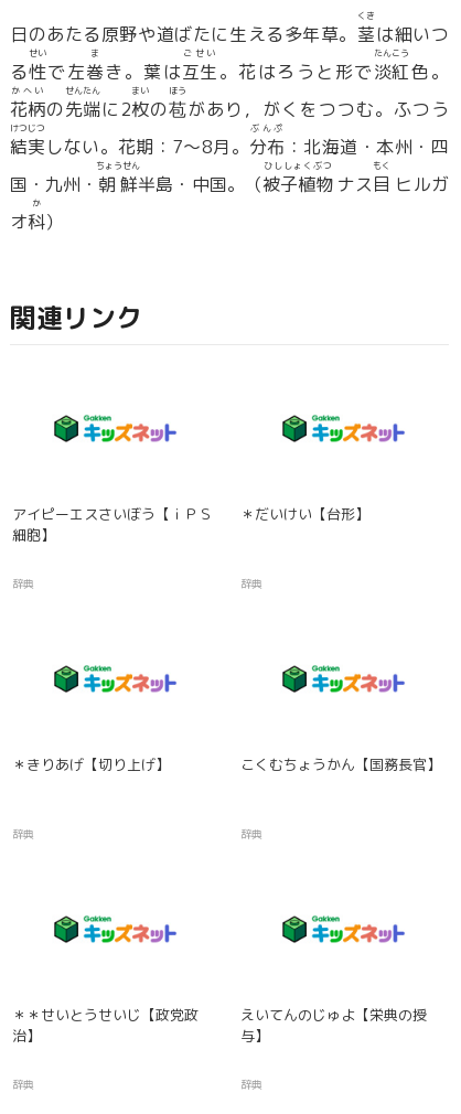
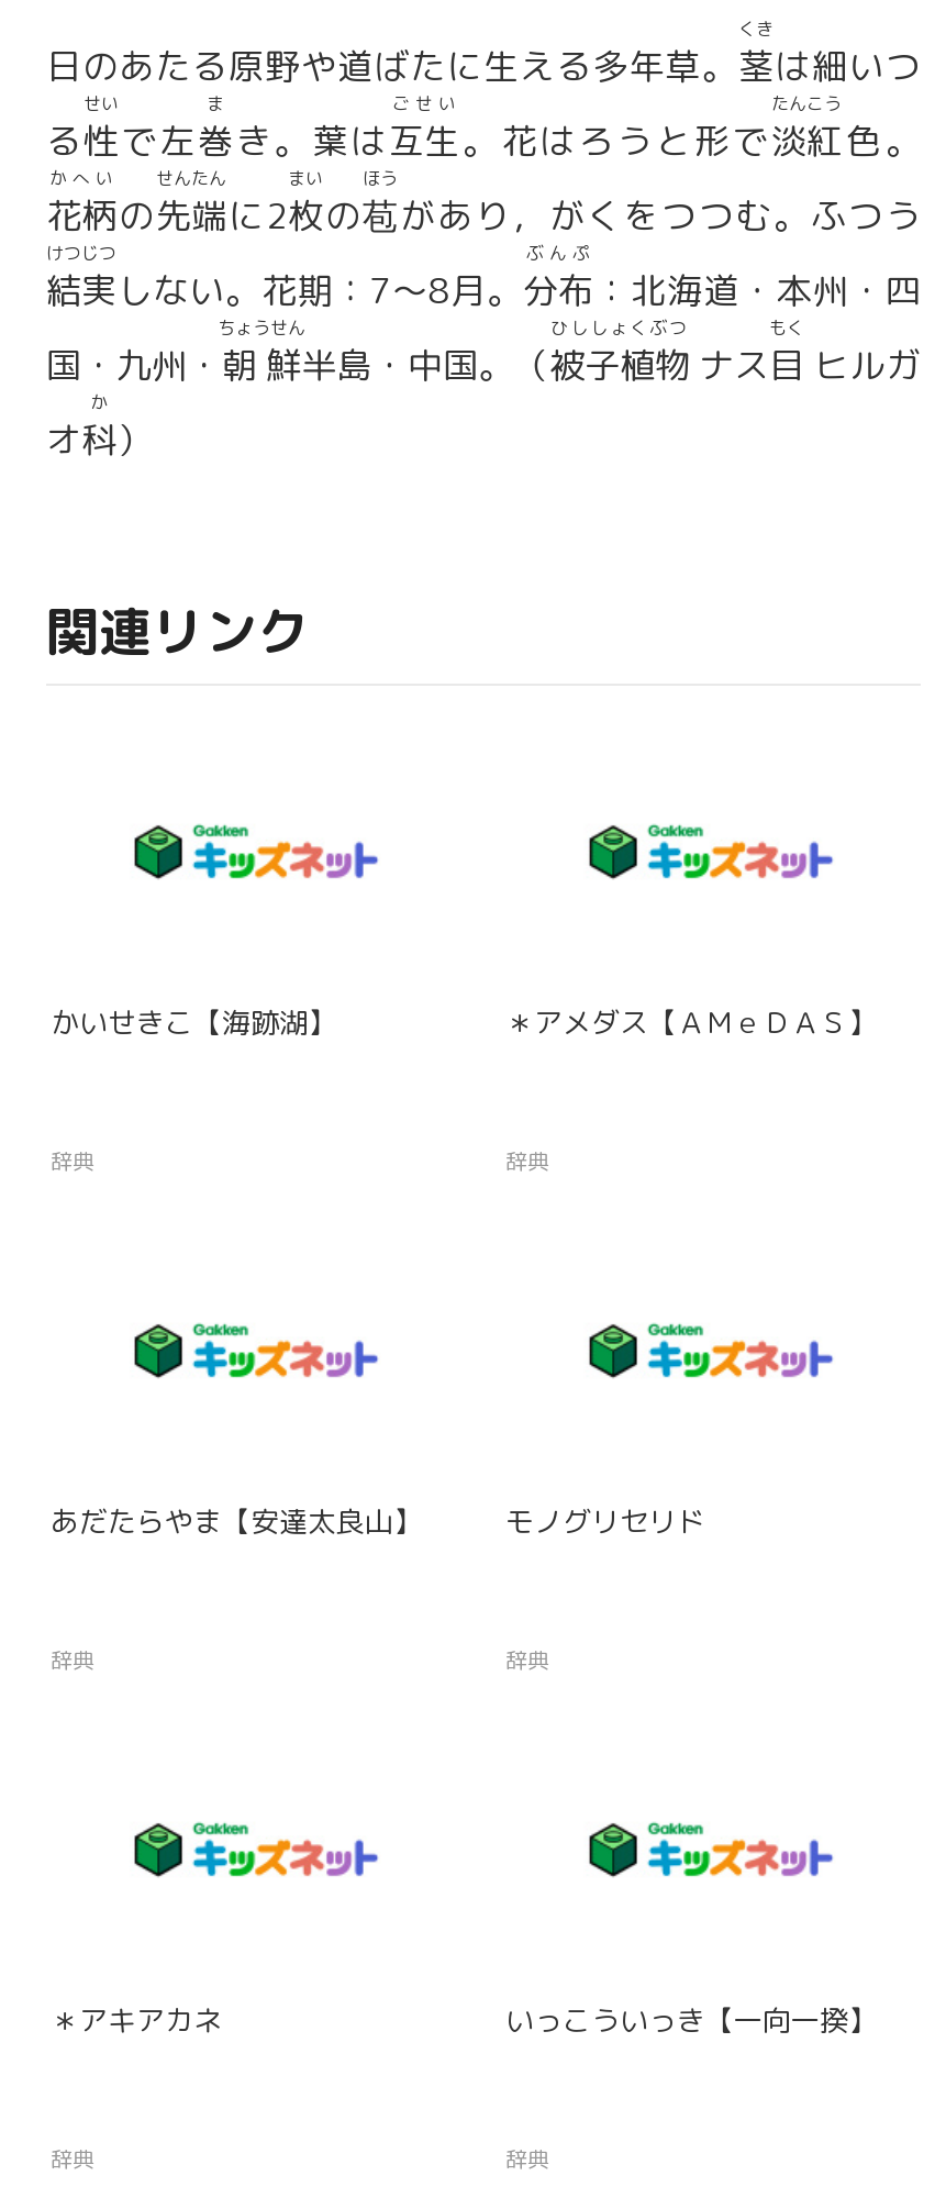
[12,504,213,545] アイピーエスさいぼう【ｉＰＳ | 細胞】 -> [51,1003,336,1043] かいせきこ【海跡湖】
[240,504,369,524] ＊だいけい【台形】 -> [505,1003,877,1043] ＊アメダス【ＡＭｅＤＡＳ】
[12,755,170,775] ＊きりあげ【切り上げ】 -> [51,1502,422,1541] あだたらやま【安達太良山】
[240,755,441,775] こくむちょうかん【国務長官】 -> [505,1502,705,1541] モノグリセリド
[12,1005,199,1046] ＊＊せいとうせいじ【政党政 | 治】 -> [51,2000,222,2040] ＊アキアカネ
[240,1005,427,1046] えいてんのじゅよ【栄典の授 | 与】 -> [505,2000,877,2040] いっこういっき【一向一揆】

